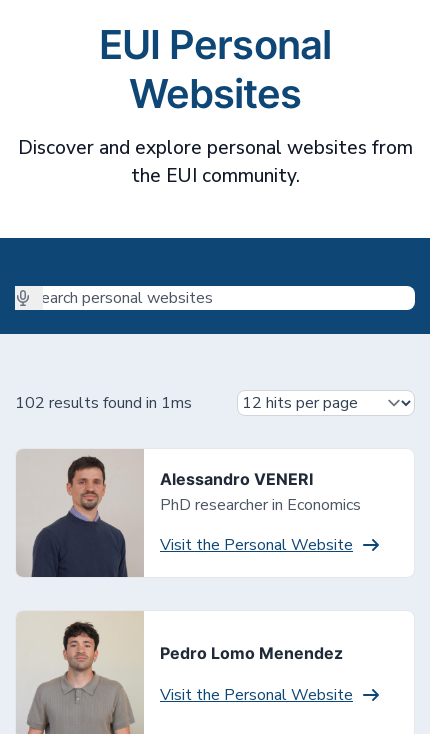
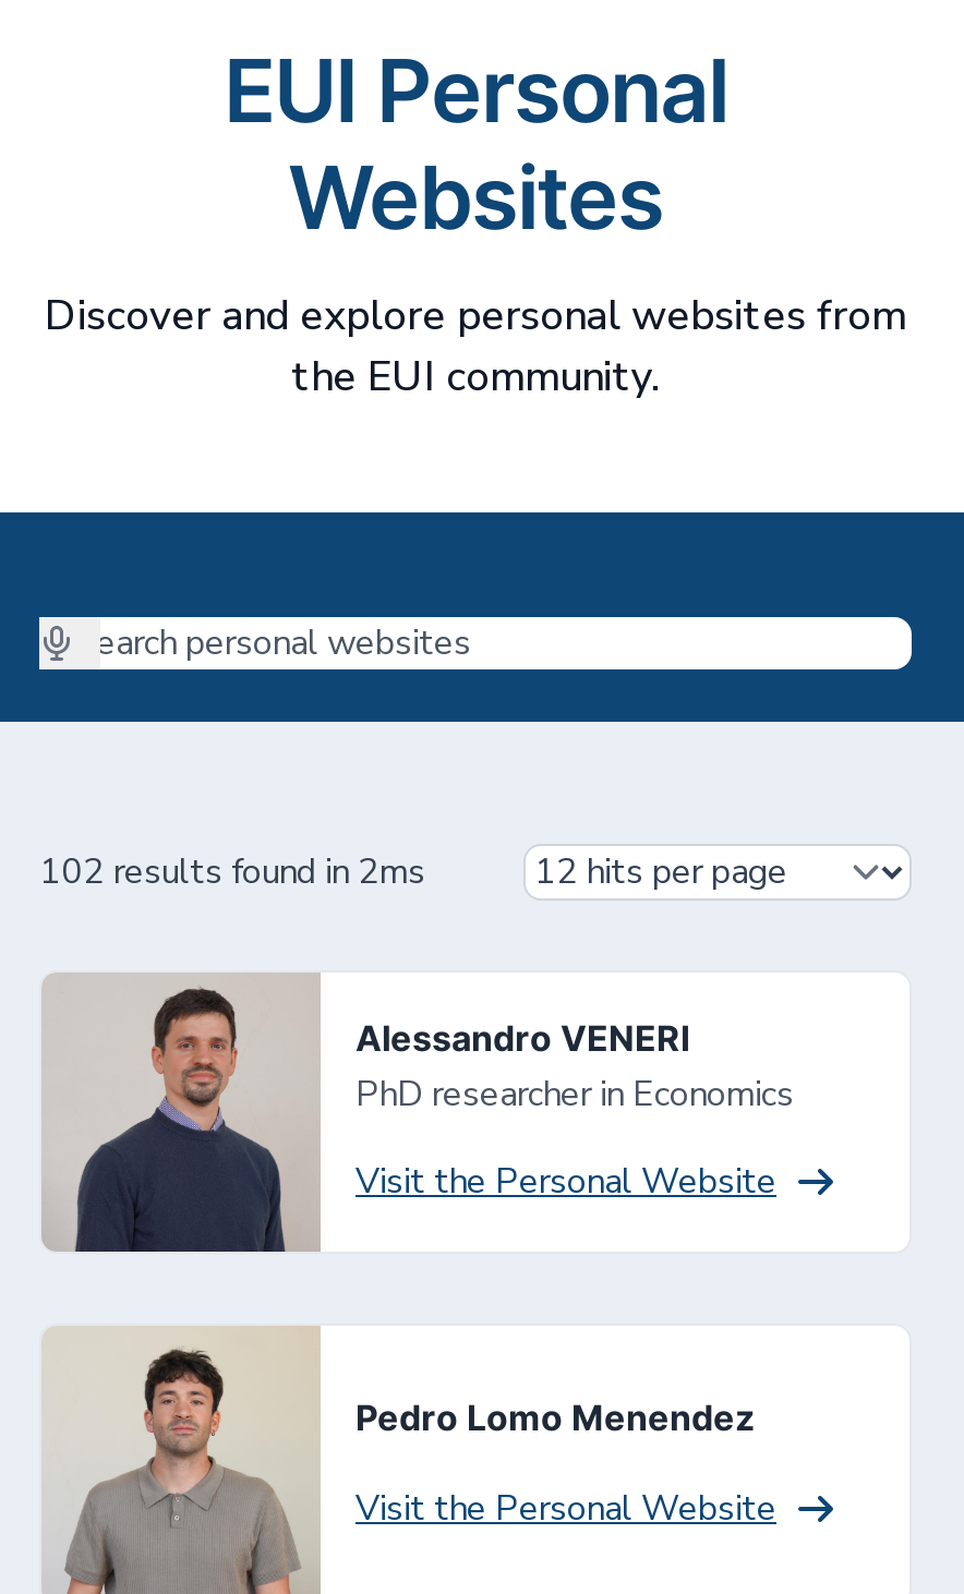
[15,392,192,414] 102 results found in 1ms -> [39,848,425,896] 102 results found in 2ms

